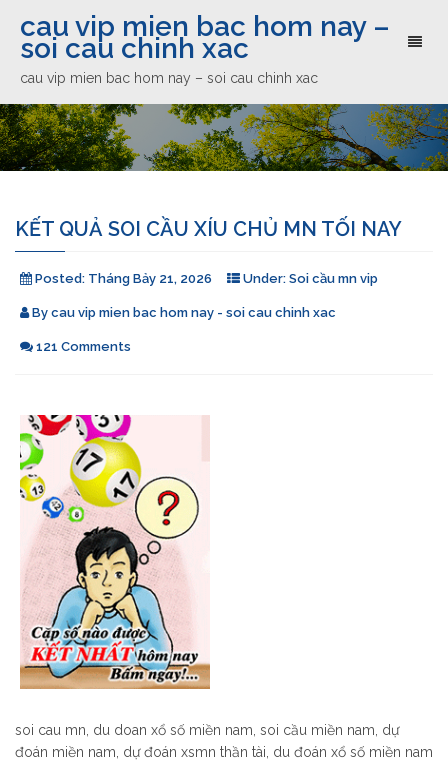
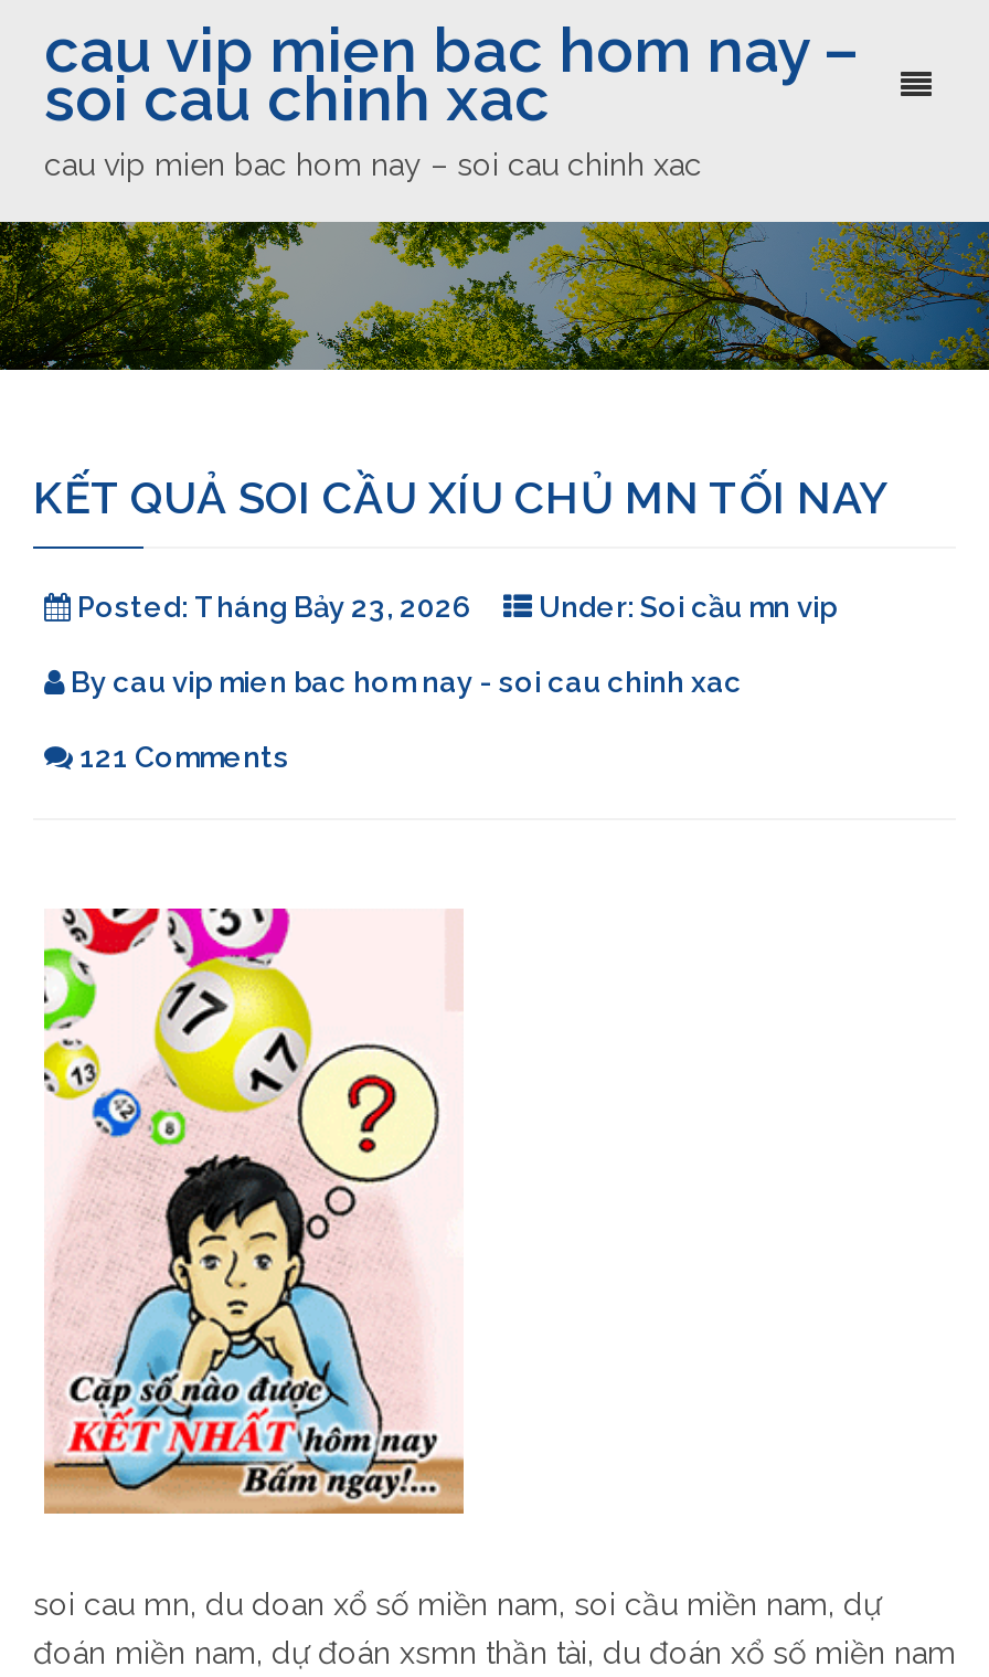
[32,271,212,286] Posted: Tháng Bảy 21, 2026 -> [71,591,470,624] Posted: Tháng Bảy 23, 2026

